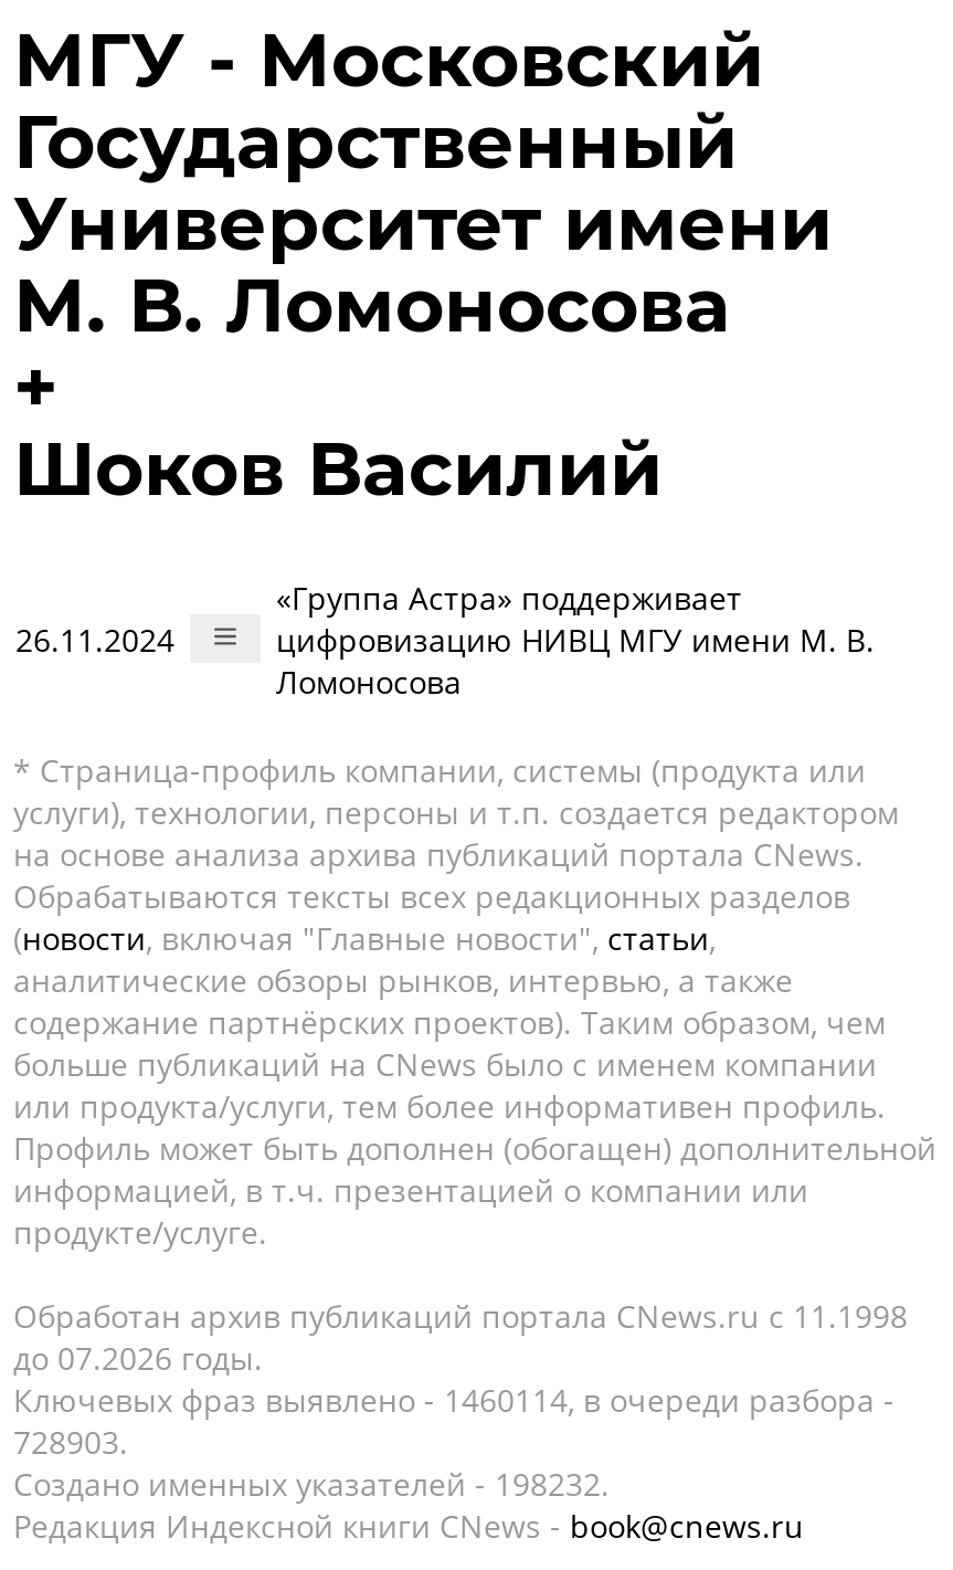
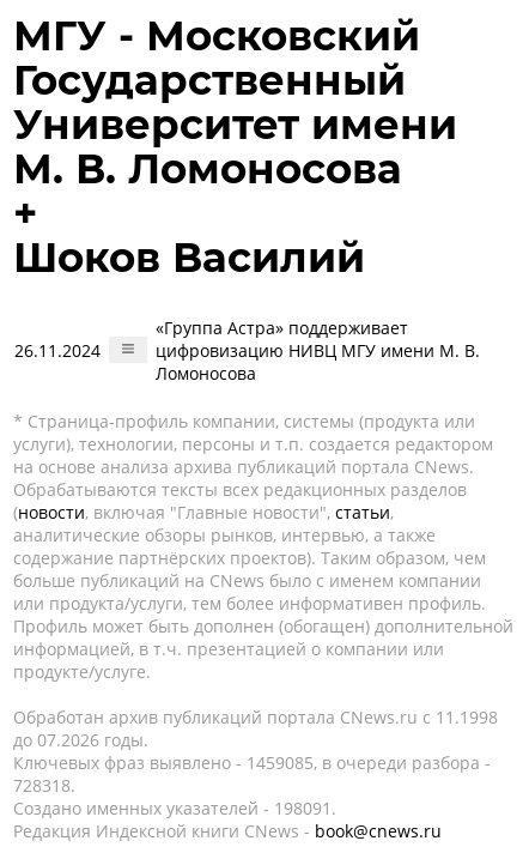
[13,1379,894,1421] Ключевых фраз выявлено - 1460114, в очереди разбора - -> [13,751,491,774] Ключевых фраз выявлено - 1459085, в очереди разбора -
[13,1421,128,1463] 728903. -> [13,774,75,797] 728318.
[13,1463,610,1505] Создано именных указателей - 198232. -> [13,797,336,819] Создано именных указателей - 198091.

